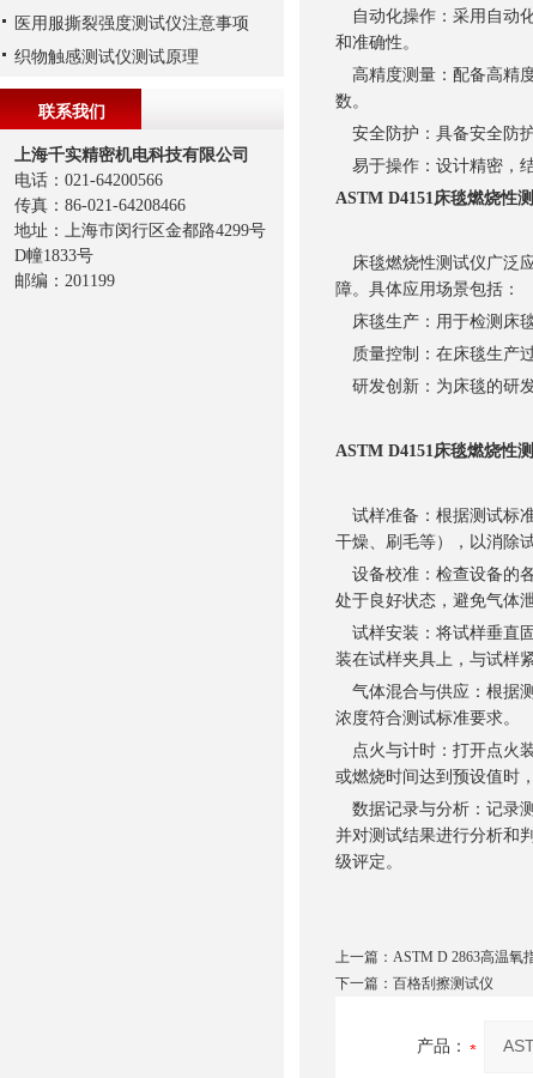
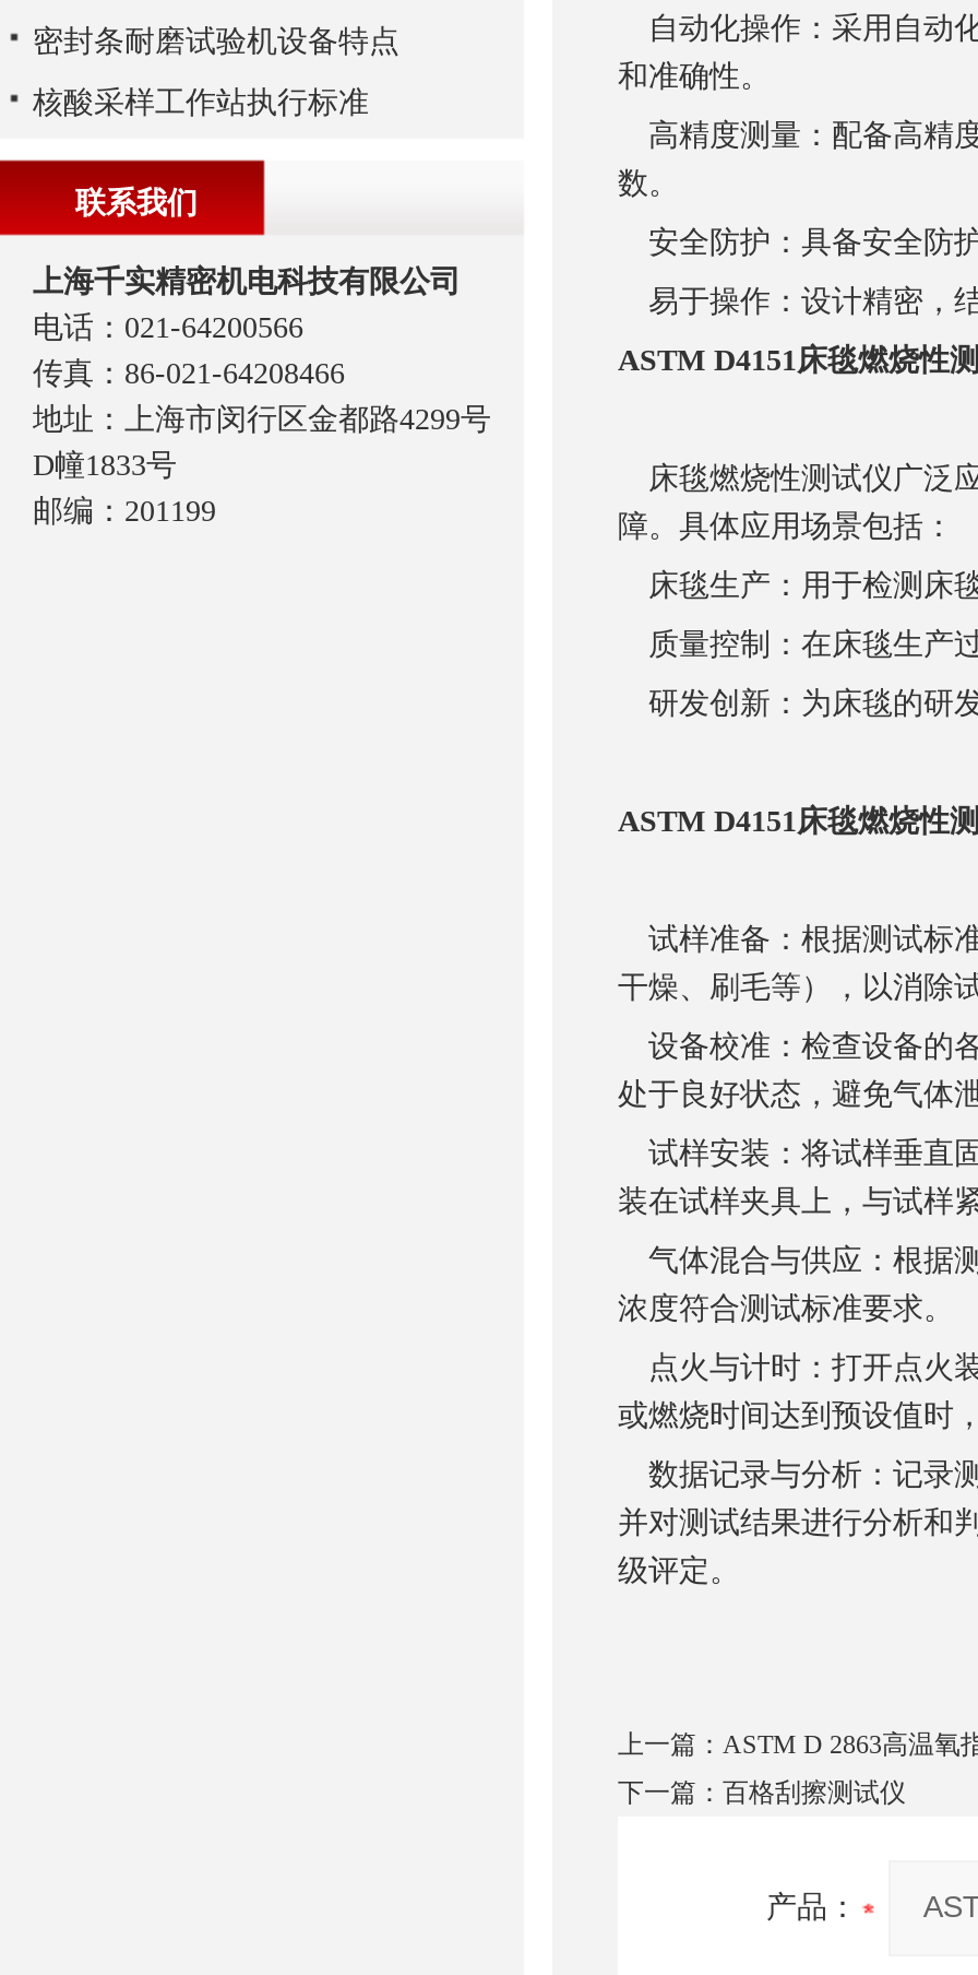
[14,14,249,32] 医用服撕裂强度测试仪注意事项 -> [33,25,399,58] 密封条耐磨试验机设备特点
[14,48,199,66] 织物触感测试仪测试原理 -> [33,86,369,119] 核酸采样工作站执行标准

